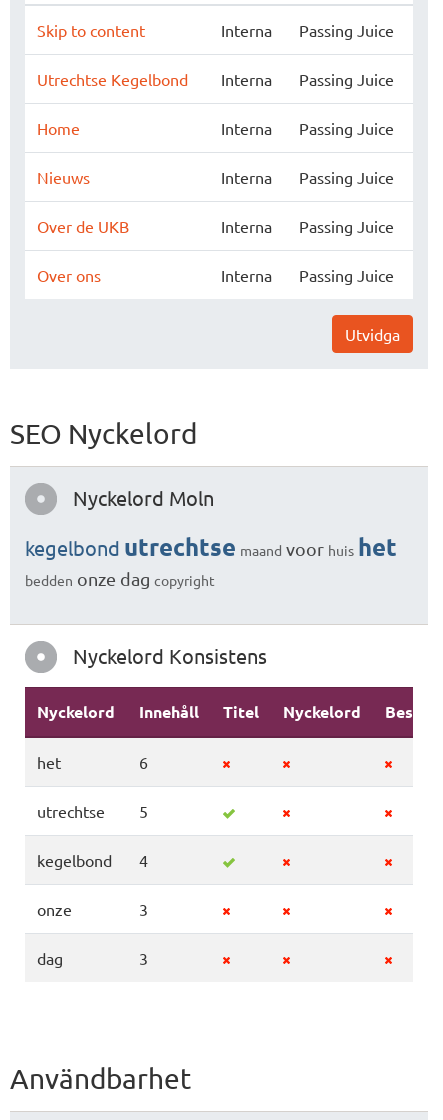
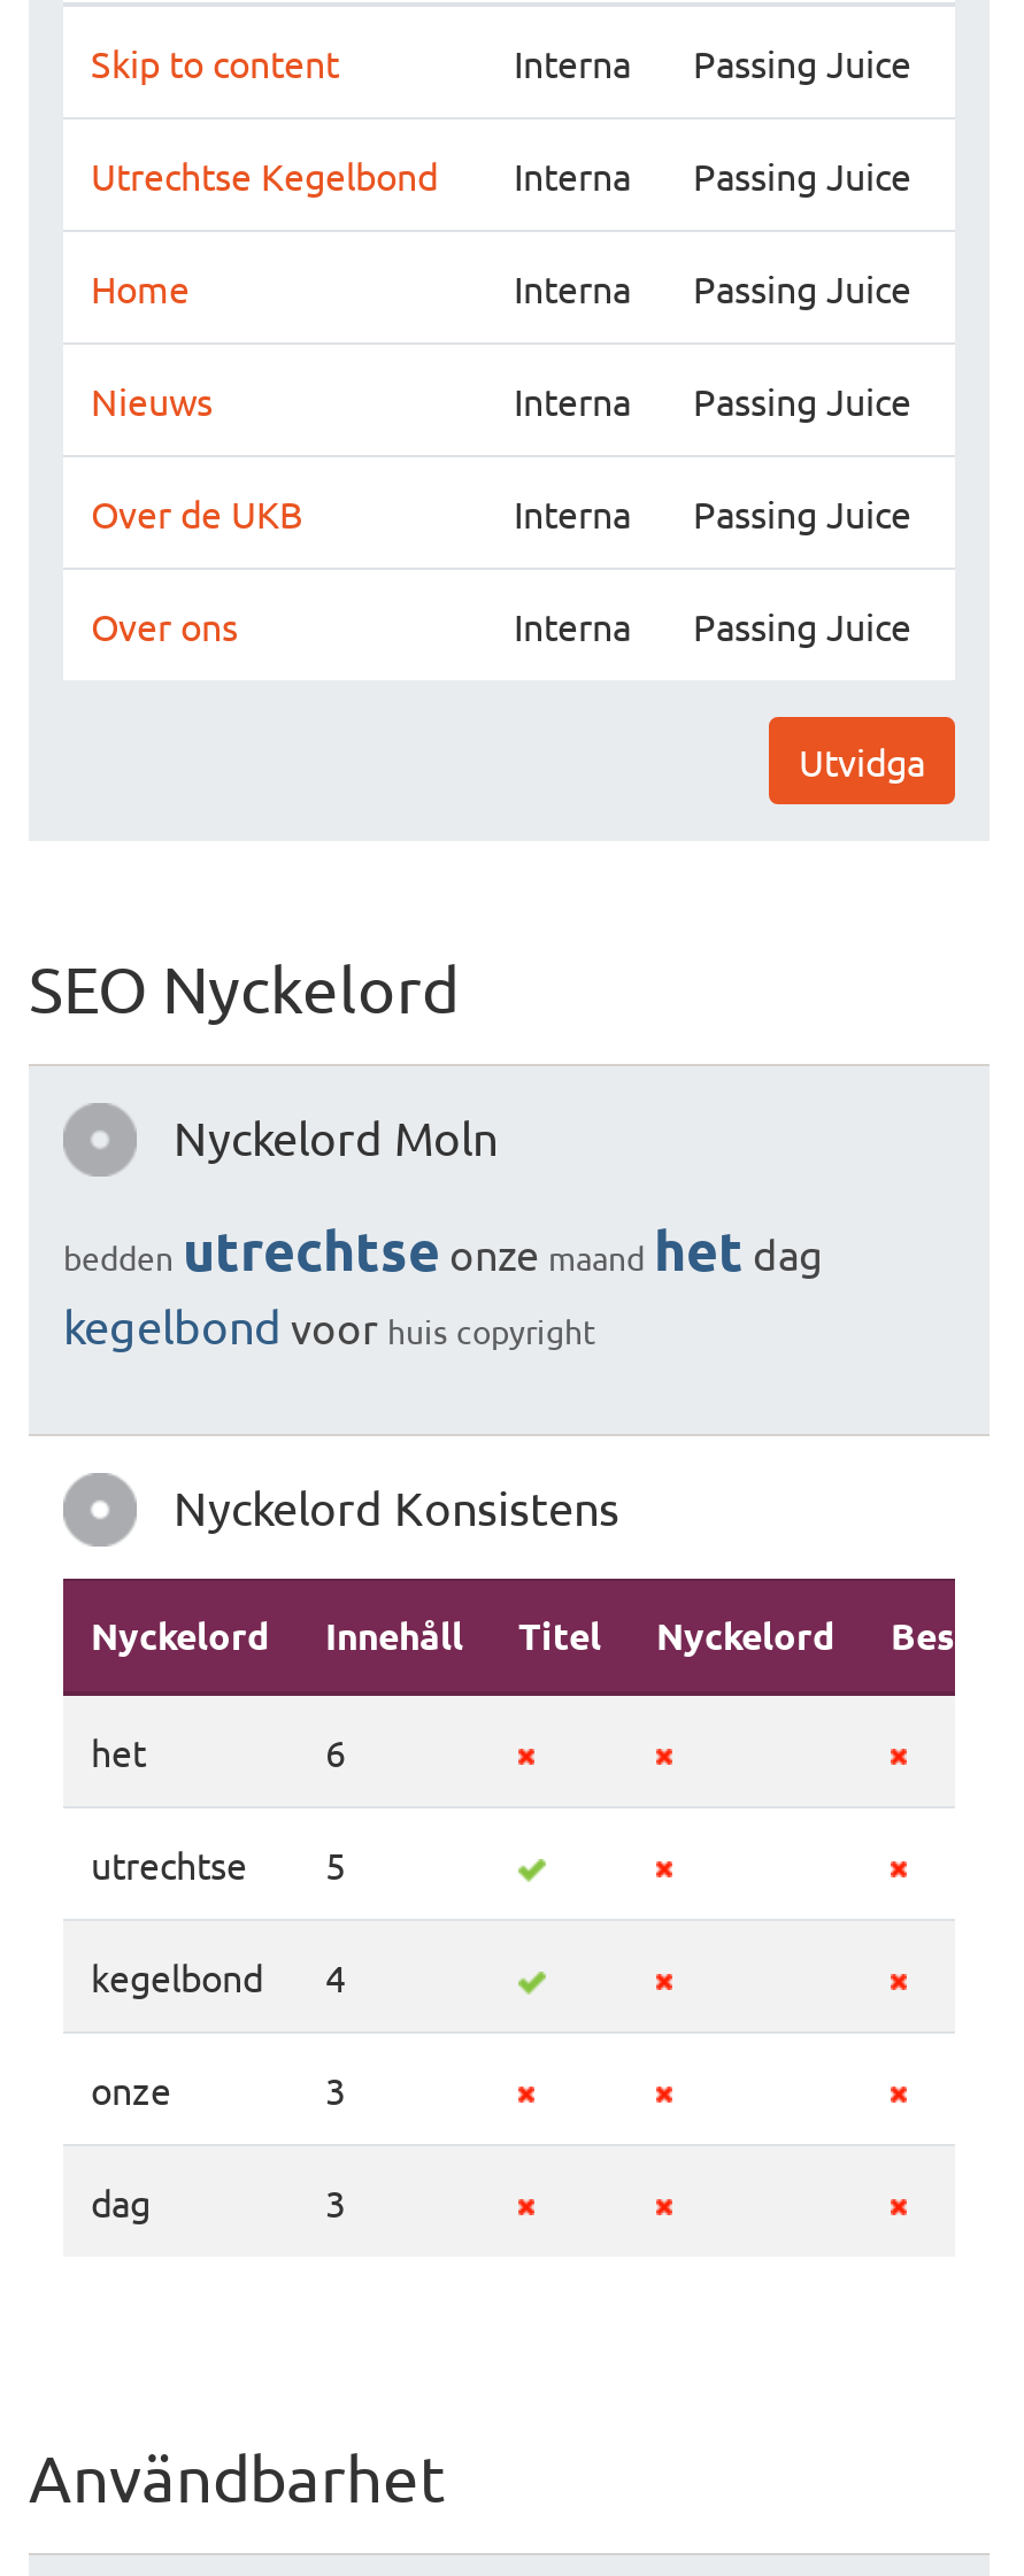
[25,531,397,562] kegelbond utrechtse maand voor huis het -> [63,1213,822,1285] bedden utrechtse onze maand het dag
[25,568,215,589] bedden onze dag copyright -> [63,1296,596,1353] kegelbond voor huis copyright

